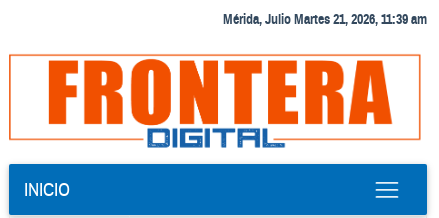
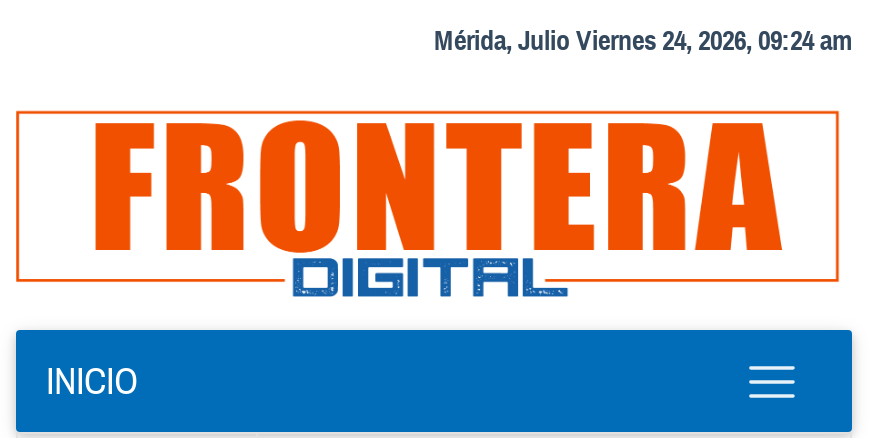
[223,11,427,28] Mérida, Julio Martes 21, 2026, 11:39 am -> [434,24,852,58] Mérida, Julio Viernes 24, 2026, 09:24 am

